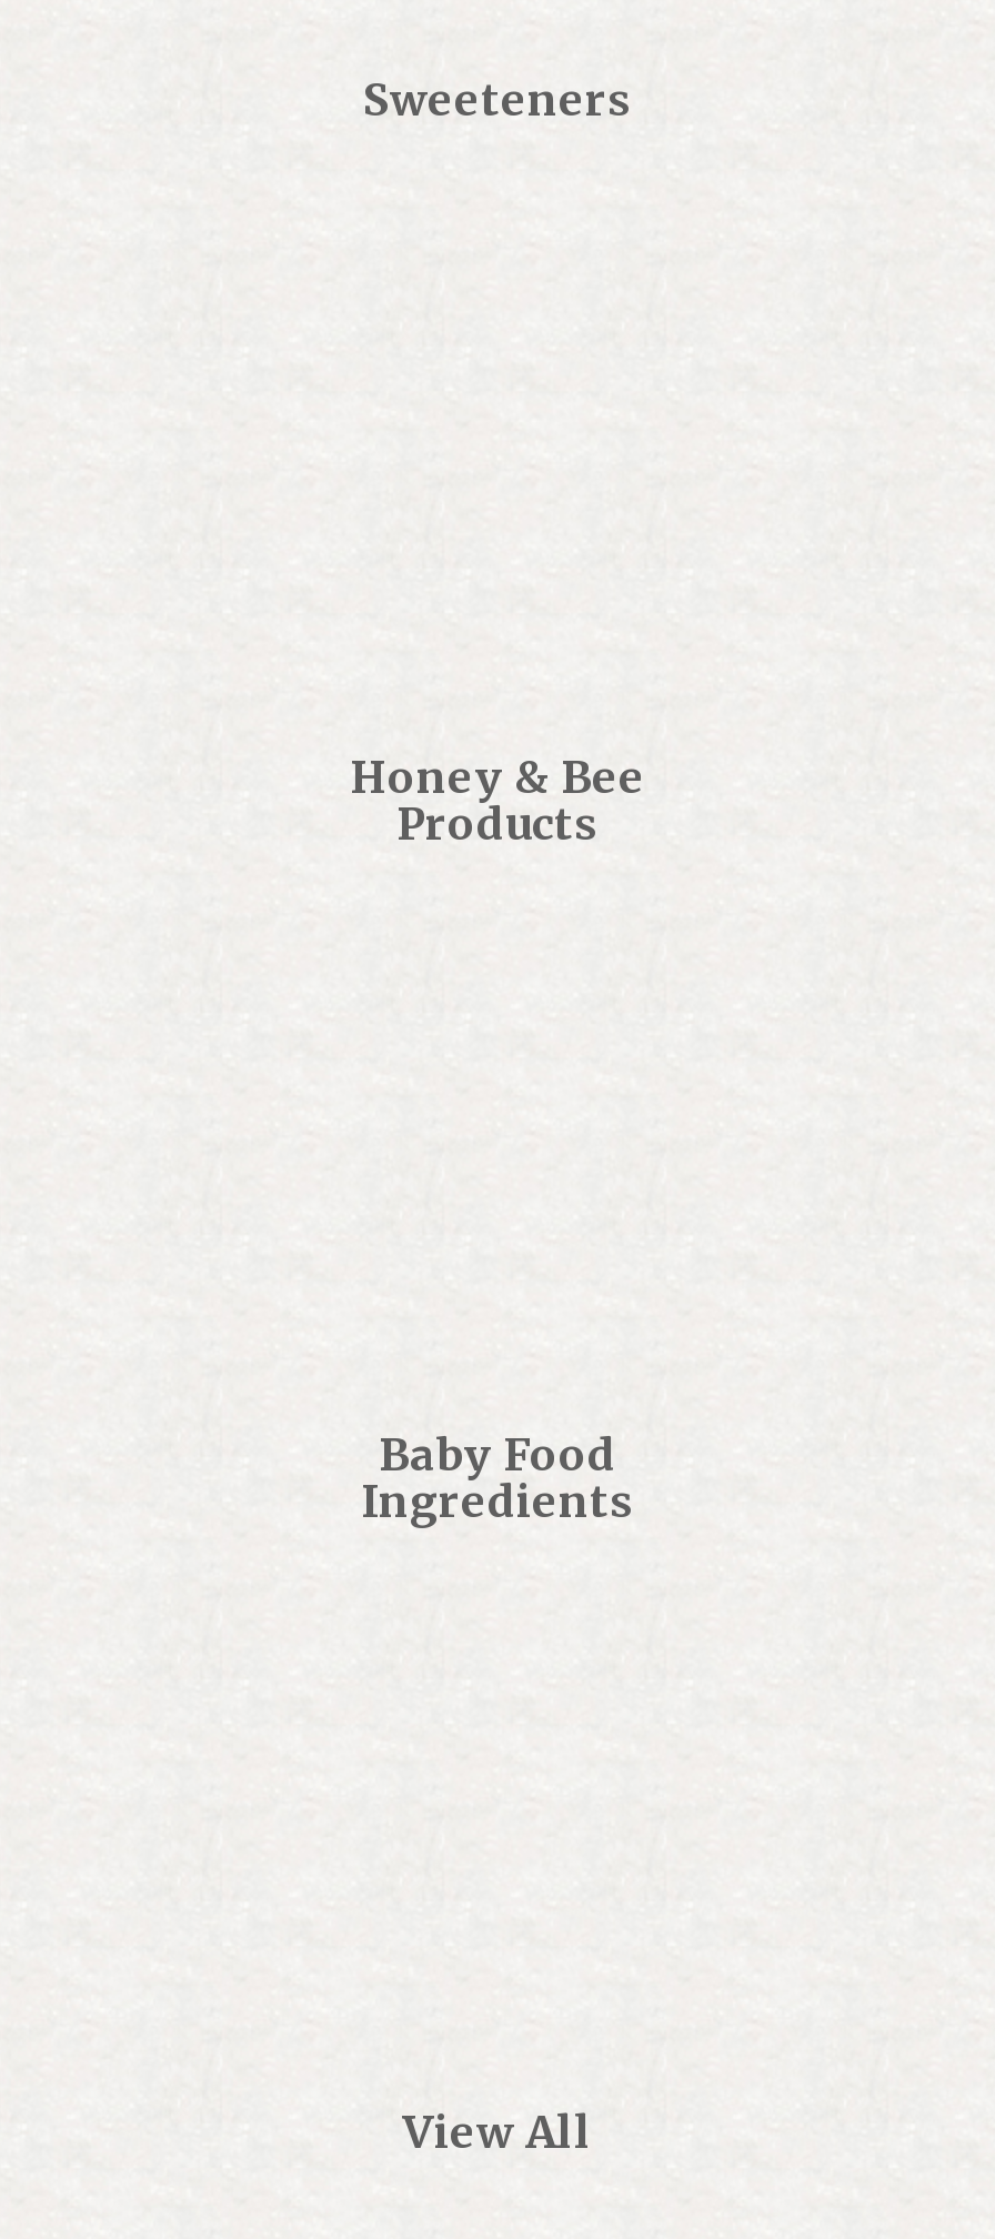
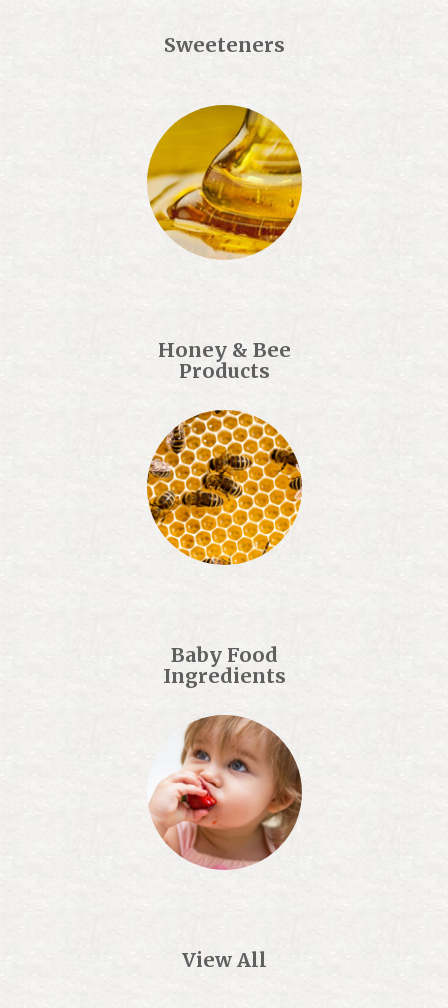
none -> [146,104,303,260] [image]
none -> [146,409,303,566] [image]
none -> [148,714,303,871] [image]

